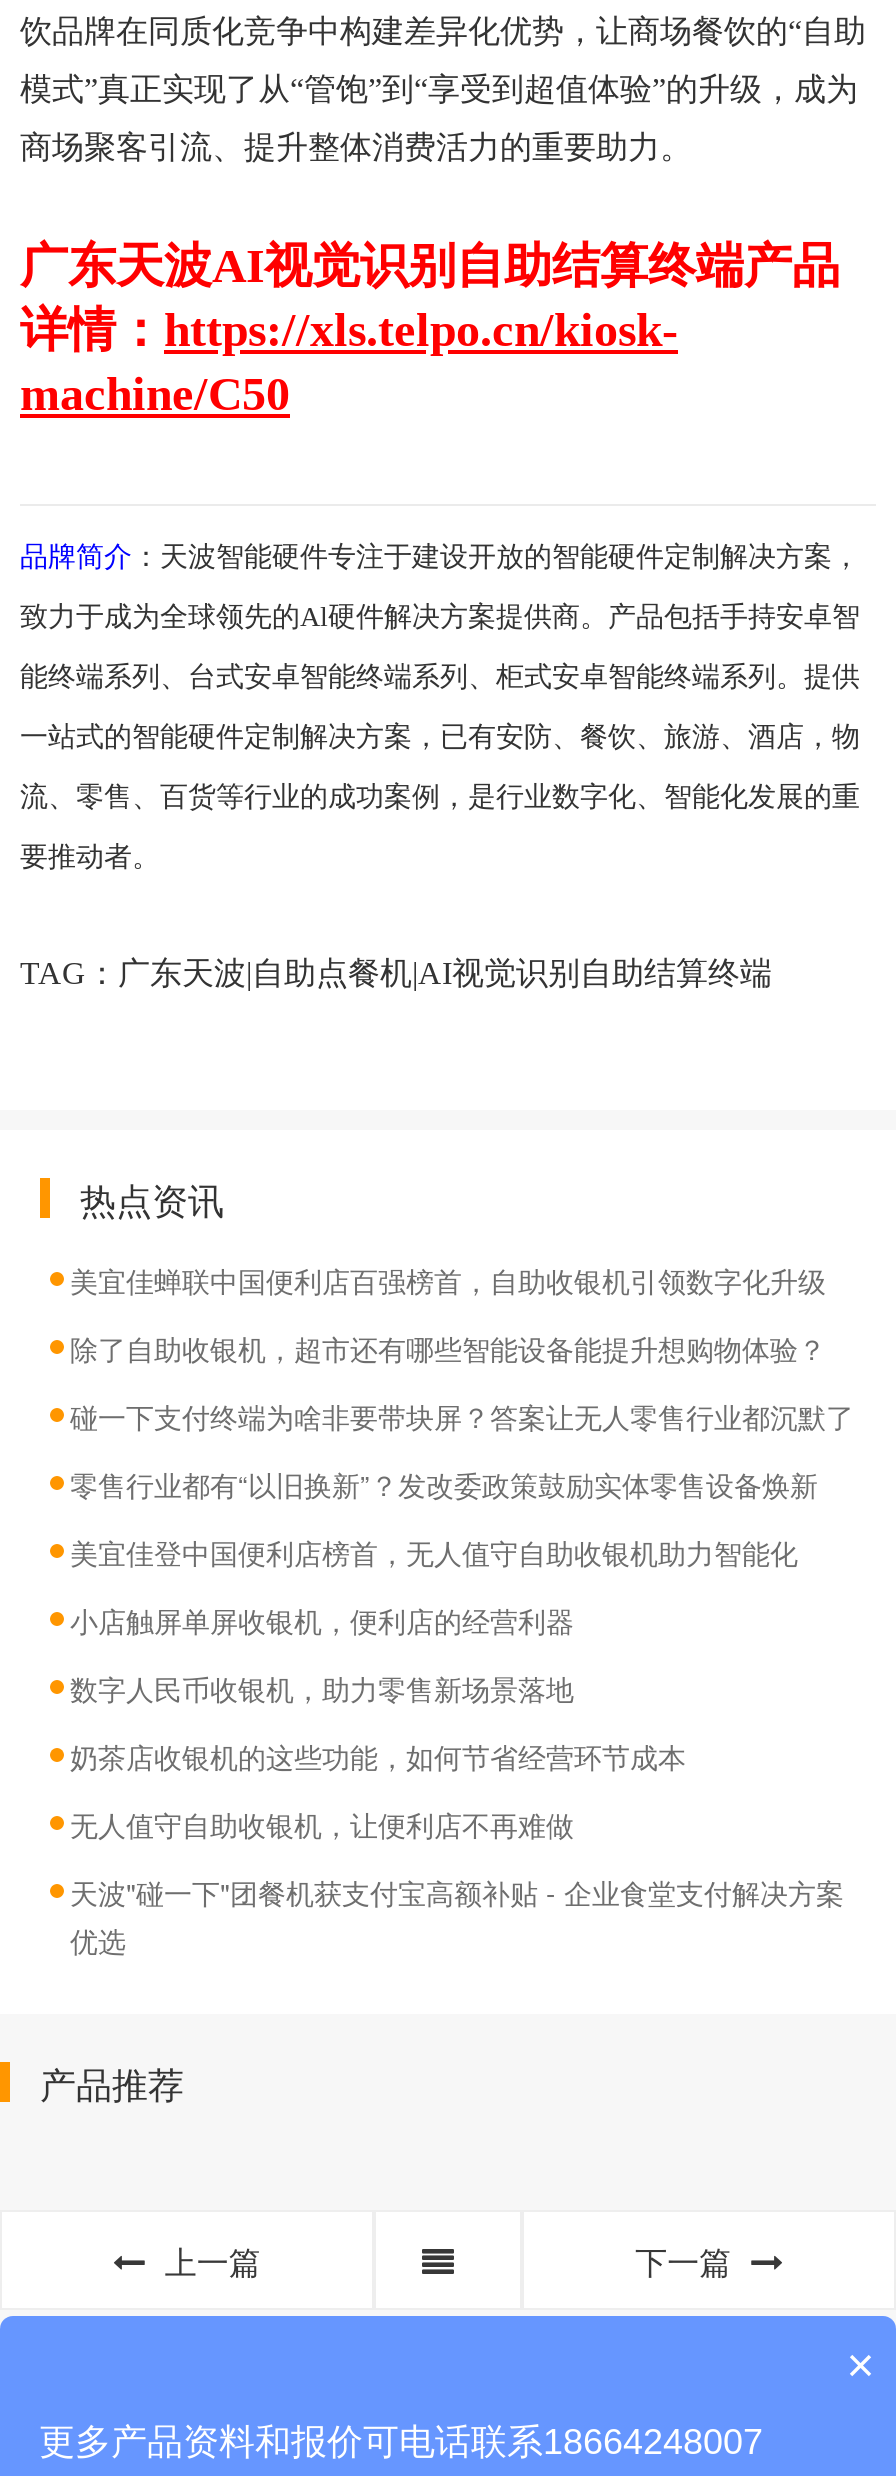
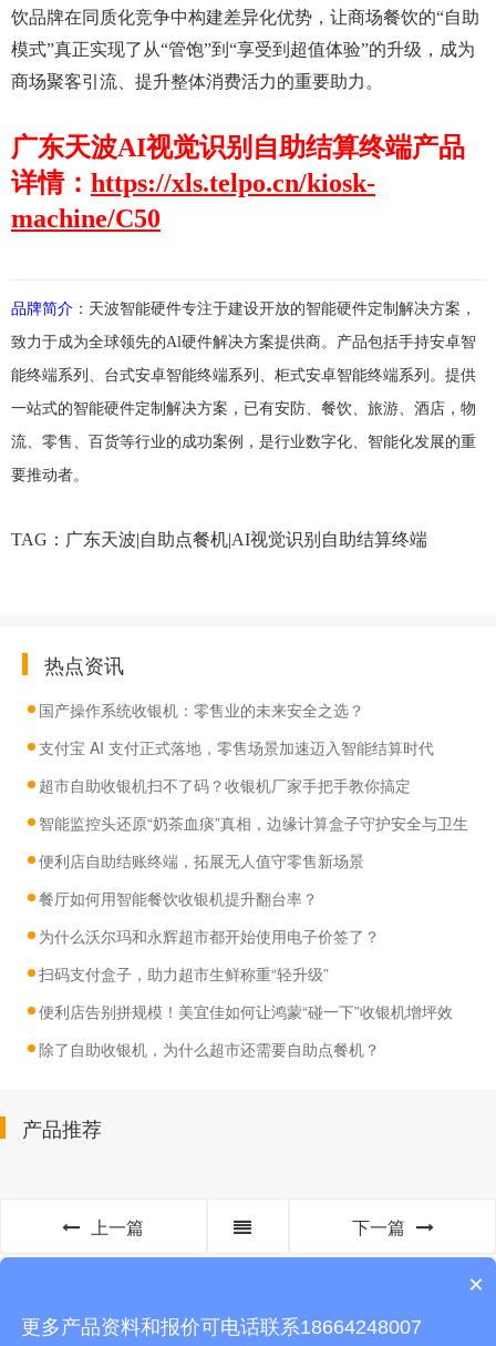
[70,1260,826,1300] 美宜佳蝉联中国便利店百强榜首，自助收银机引领数字化升级 -> [39,699,364,721] 国产操作系统收银机：零售业的未来安全之选？
[70,1328,826,1368] 除了自助收银机，超市还有哪些智能设备能提升想购物体验？ -> [39,736,434,758] 支付宝 AI 支付正式落地，零售场景加速迈入智能结算时代
[70,1396,854,1436] 碰一下支付终端为啥非要带块屏？答案让无人零售行业都沉默了 -> [39,774,411,796] 超市自助收银机扫不了码？收银机厂家手把手教你搞定
[70,1464,818,1504] 零售行业都有“以旧换新”？发改委政策鼓励实体零售设备焕新 -> [39,812,468,834] 智能监控头还原“奶茶血痰”真相，边缘计算盒子守护安全与卫生
[70,1532,798,1572] 美宜佳登中国便利店榜首，无人值守自助收银机助力智能化 -> [39,849,364,872] 便利店自助结账终端，拓展无人值守零售新场景
[70,1600,574,1640] 小店触屏单屏收银机，便利店的经营利器 -> [39,887,318,909] 餐厅如何用智能餐饮收银机提升翻台率？
[70,1668,574,1708] 数字人民币收银机，助力零售新场景落地 -> [39,925,380,947] 为什么沃尔玛和永辉超市都开始使用电子价签了？
[70,1736,686,1776] 奶茶店收银机的这些功能，如何节省经营环节成本 -> [39,962,329,985] 扫码支付盒子，助力超市生鲜称重“轻升级”
[70,1804,574,1844] 无人值守自助收银机，让便利店不再难做 -> [39,1000,453,1022] 便利店告别拼规模！美宜佳如何让鸿蒙“碰一下”收银机增坪效
[70,1872,844,1960] 天波"碰一下"团餐机获支付宝高额补贴 - 企业食堂支付解决方案 | 优选 -> [39,1038,380,1060] 除了自助收银机，为什么超市还需要自助点餐机？

